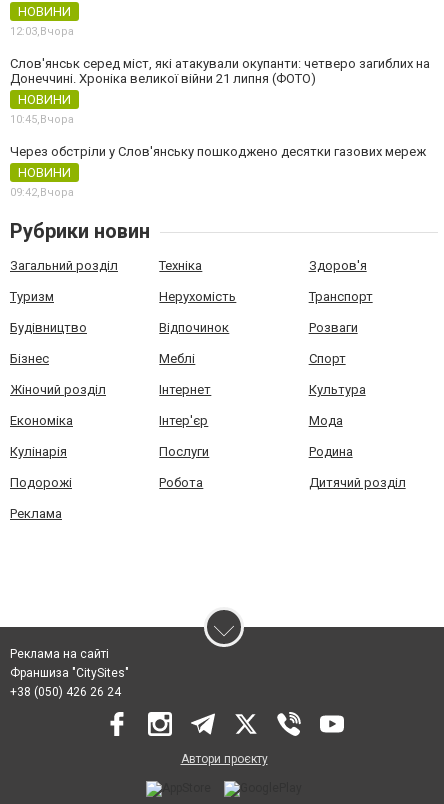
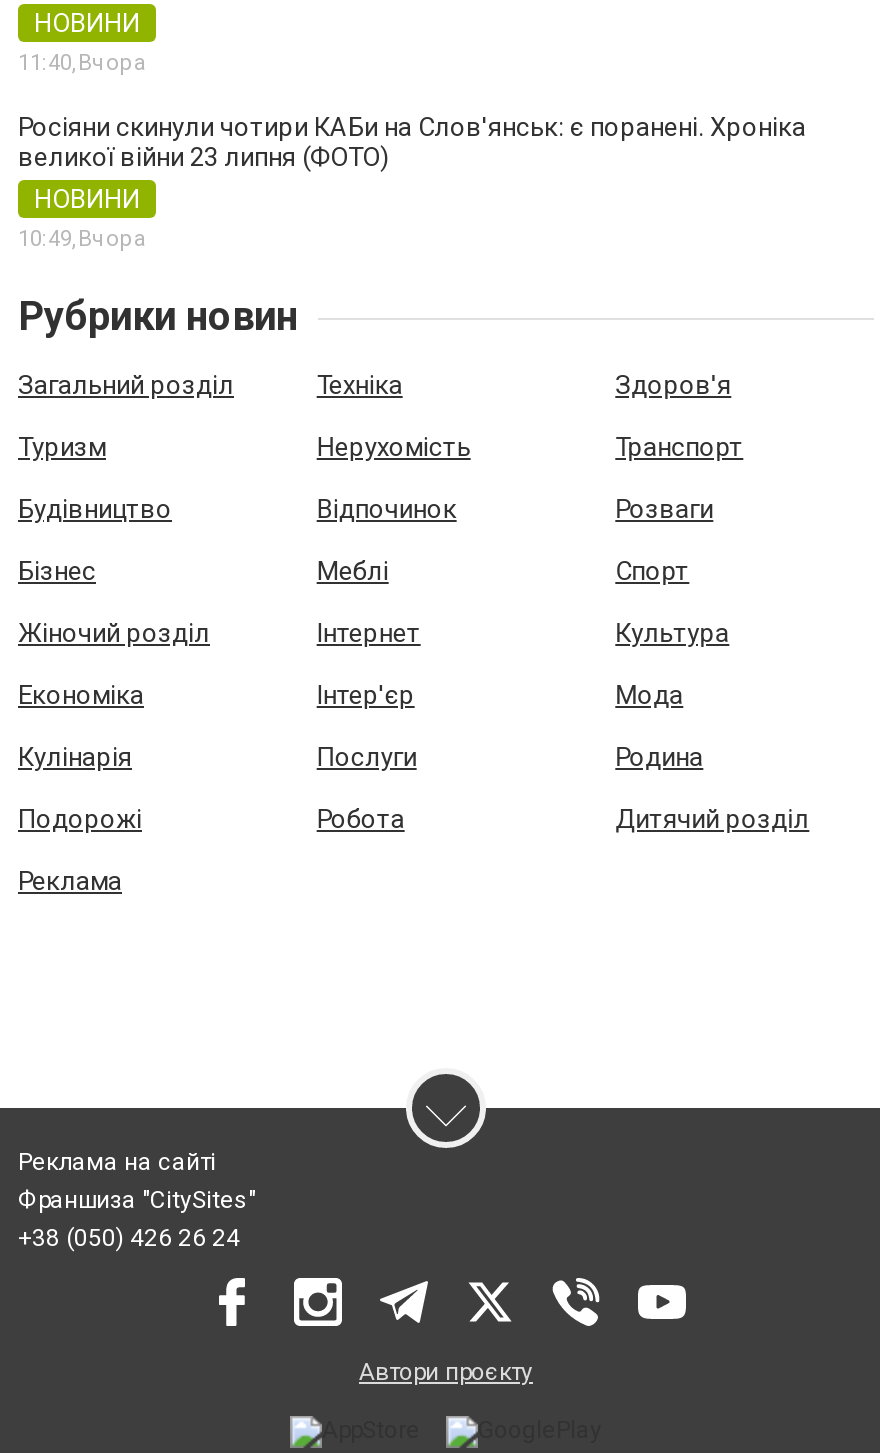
[10,25,74,38] 12:03, Вчора -> [18,50,146,76] 11:40, Вчора
[10,56,430,86] Слов'янськ серед міст, які атакували окупанти: четверо загиблих на | Донеччині. Хроніка великої війни 21 липня (ФОТО) -> [18,112,806,172] Росіяни скинули чотири КАБи на Слов'янськ: є поранені. Хроніка | великої війни 23 липня (ФОТО)
[10,113,426,199] 10:45,Вчора | Через обстріли у Слов'янську пошкоджено десятки газових мереж | НОВИНИ | 09:42,Вчора -> [18,226,146,252] 10:49, Вчора

